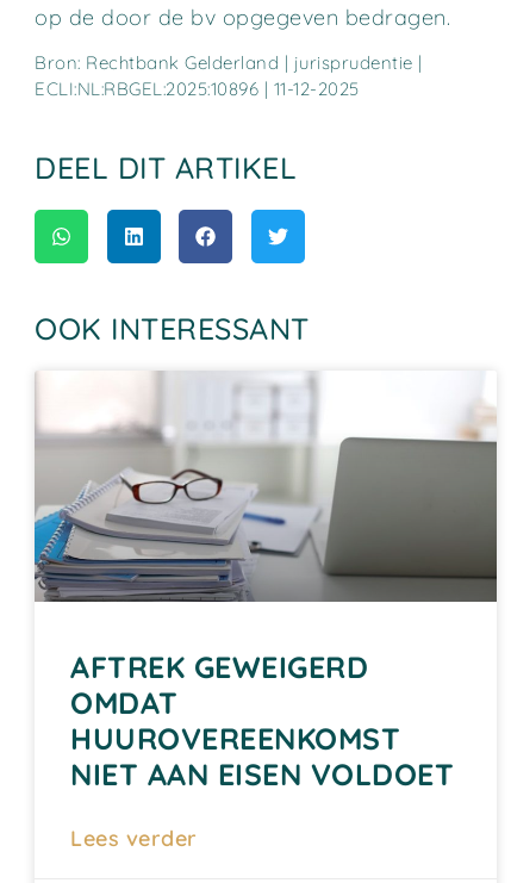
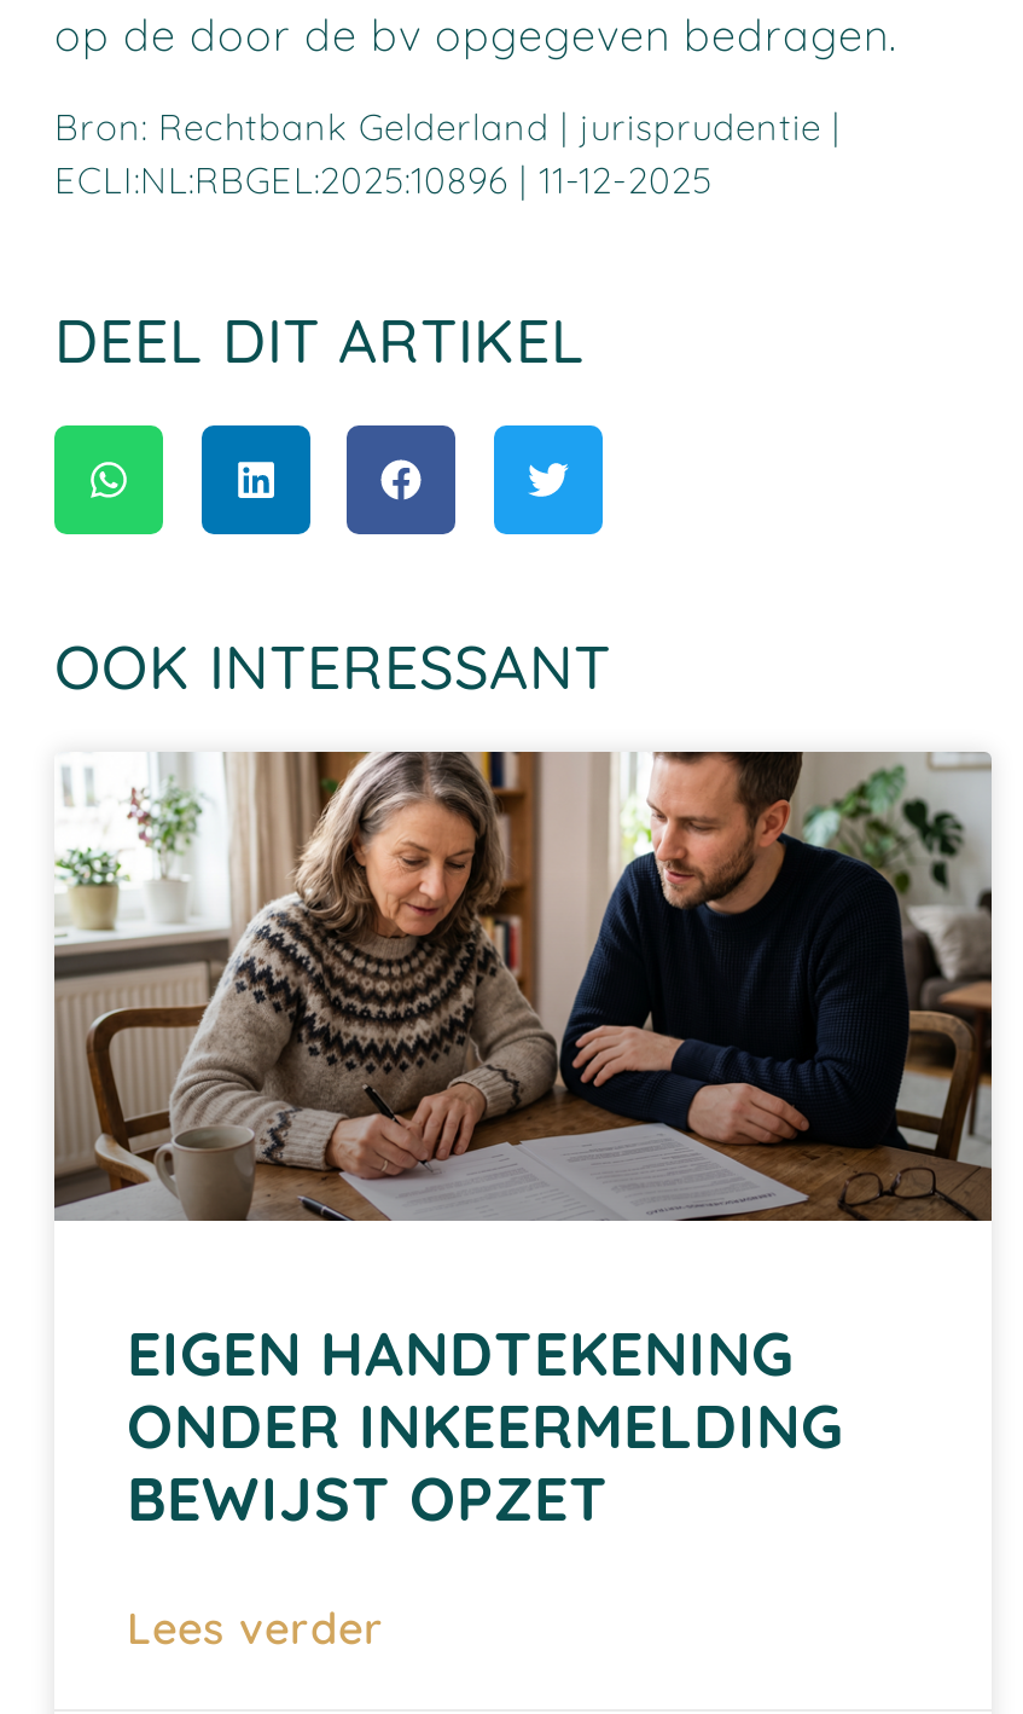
[33,371,497,793] [image] | AFTREK GEWEIGERD | OMDAT | HUUROVEREENKOMST | NIET AAN EISEN VOLDOET -> [54,749,992,1536] [image] | EIGEN HANDTEKENING | ONDER INKEERMELDING | BEWIJST OPZET

